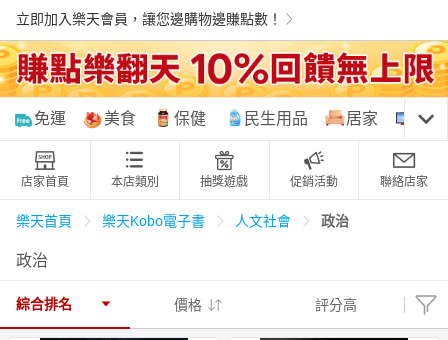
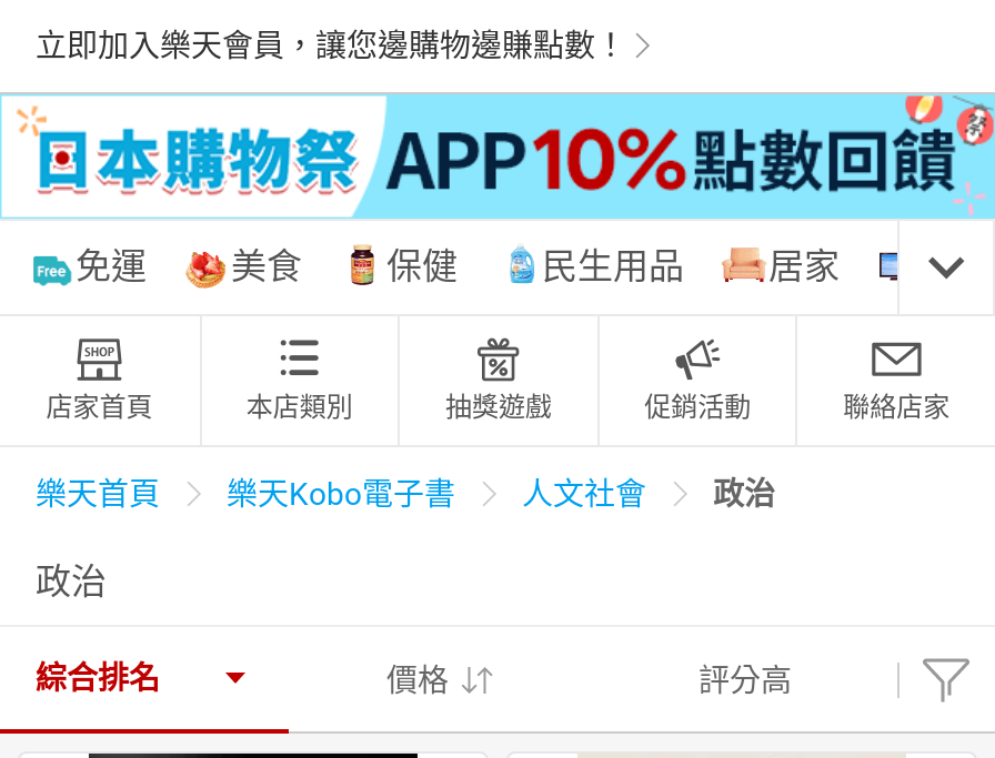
[3,40,445,98] [image] -> [7,92,988,221] [image]

